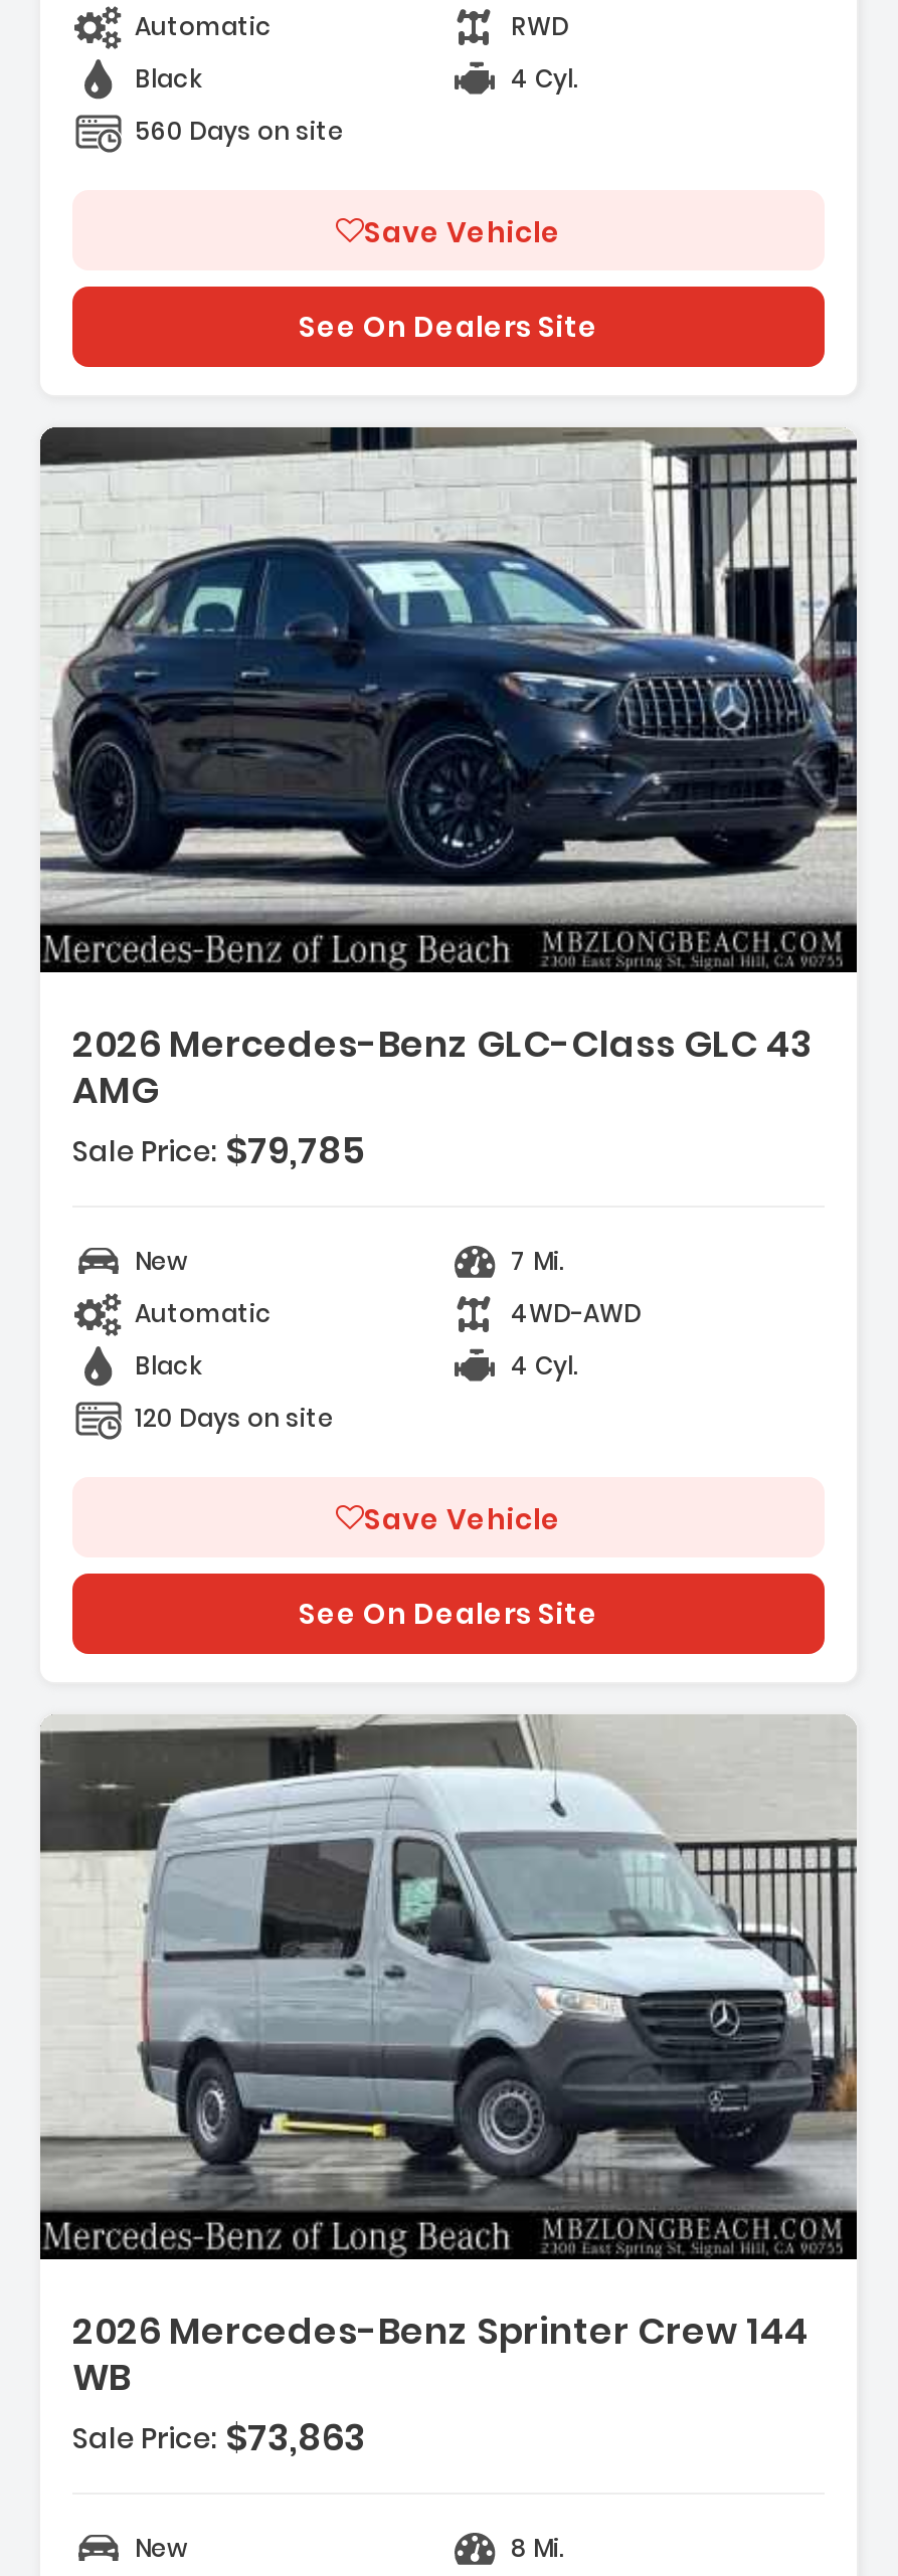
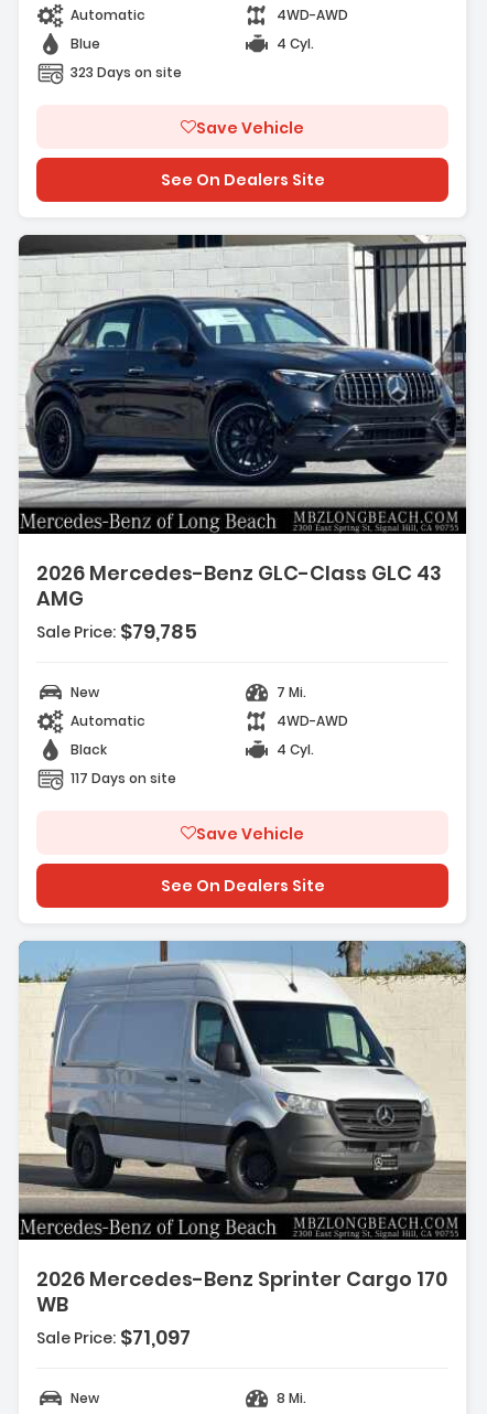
[511,9,569,43] RWD -> [277,6,348,24] 4WD-AWD
[135,61,201,96] Black -> [71,34,100,53] Blue
[135,114,344,148] 560 Days on site -> [71,63,182,82] 323 Days on site
[135,1401,334,1435] 120 Days on site -> [71,769,176,788] 117 Days on site
[38,1714,859,2207] [image] -> [19,940,467,1211] [image]
[72,2306,809,2356] 2026 Mercedes-Benz Sprinter Crew 144 -> [36,1265,447,1293] 2026 Mercedes-Benz Sprinter Cargo 170
[72,2412,366,2462] Sale Price: $73,863 -> [36,1324,191,1351] Sale Price: $71,097

